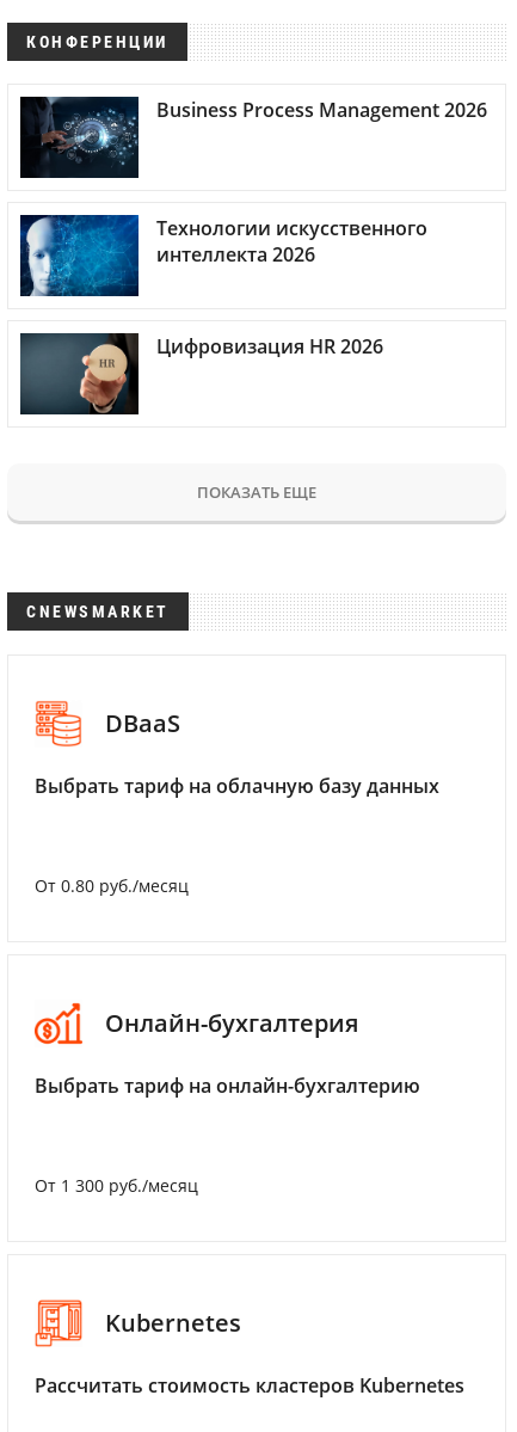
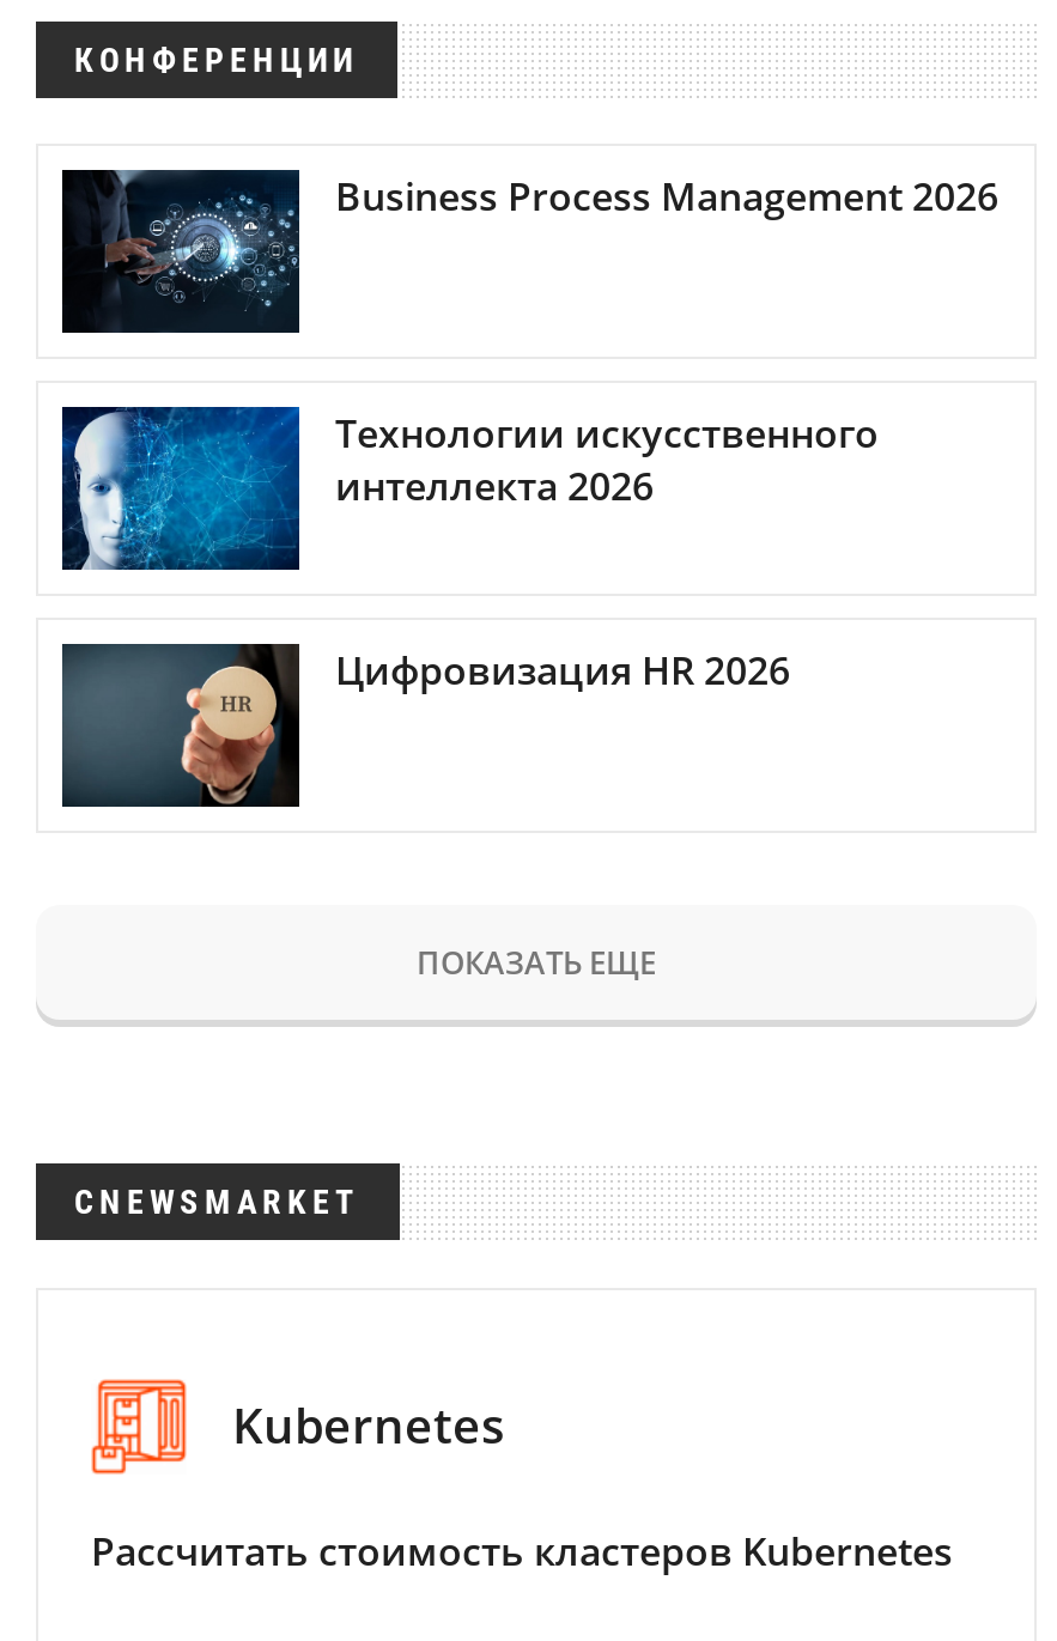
[35,700,439,799] [image] | DBaaS | Выбрать тариф на облачную базу данных -> none
[35,874,189,897] От 0.80 руб./месяц -> none
[33,1002,420,1099] [image] | Онлайн-бухгалтерия | Выбрать тариф на онлайн-бухгалтерию -> none
[35,1174,198,1196] От 1 300 руб./месяц -> none

